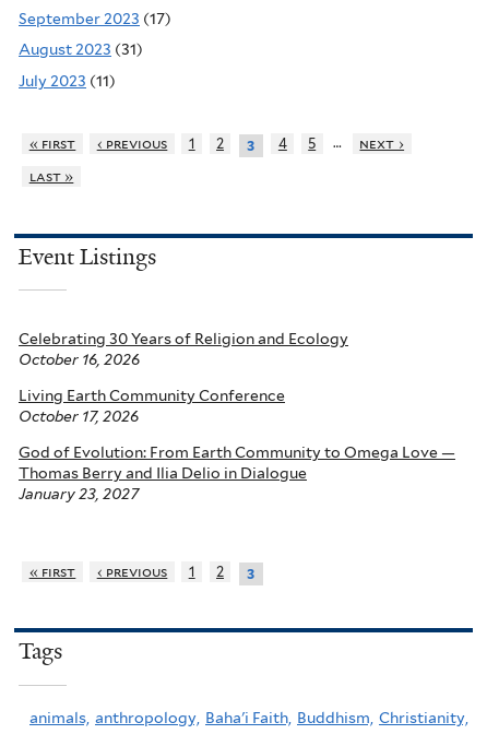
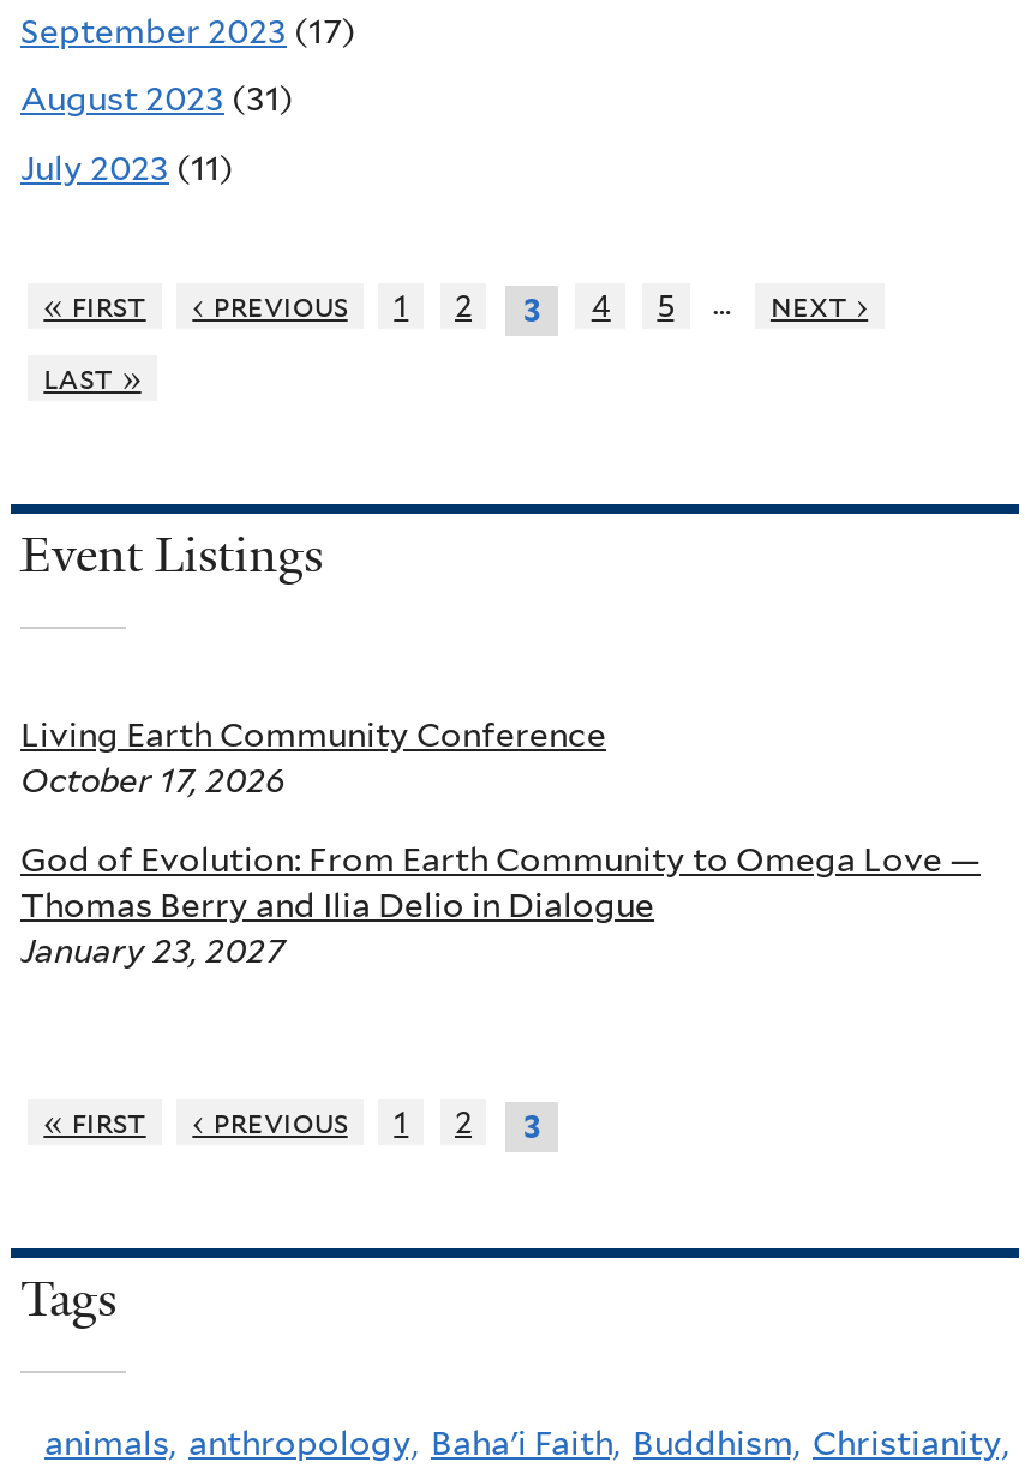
[19,330,348,368] Celebrating 30 Years of Religion and Ecology | October 16, 2026 -> none

